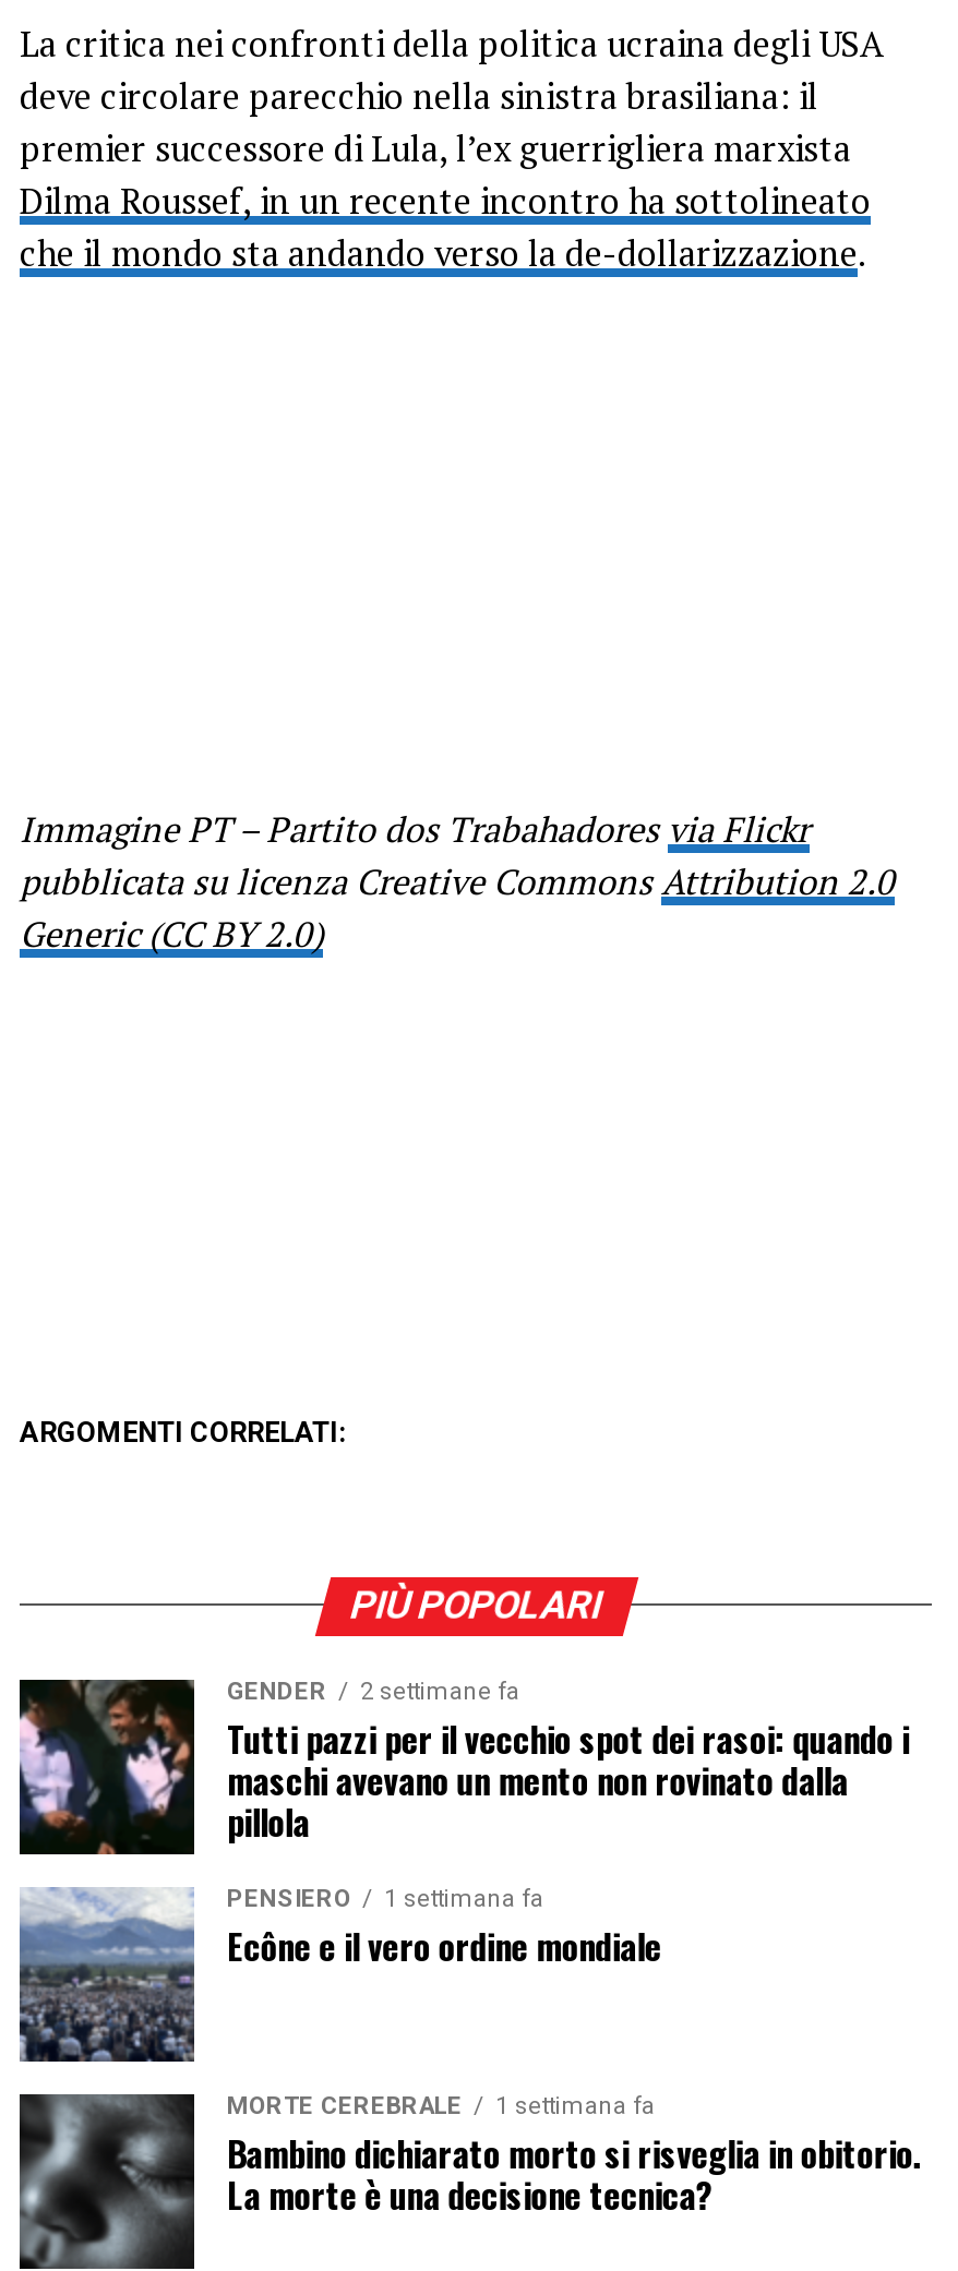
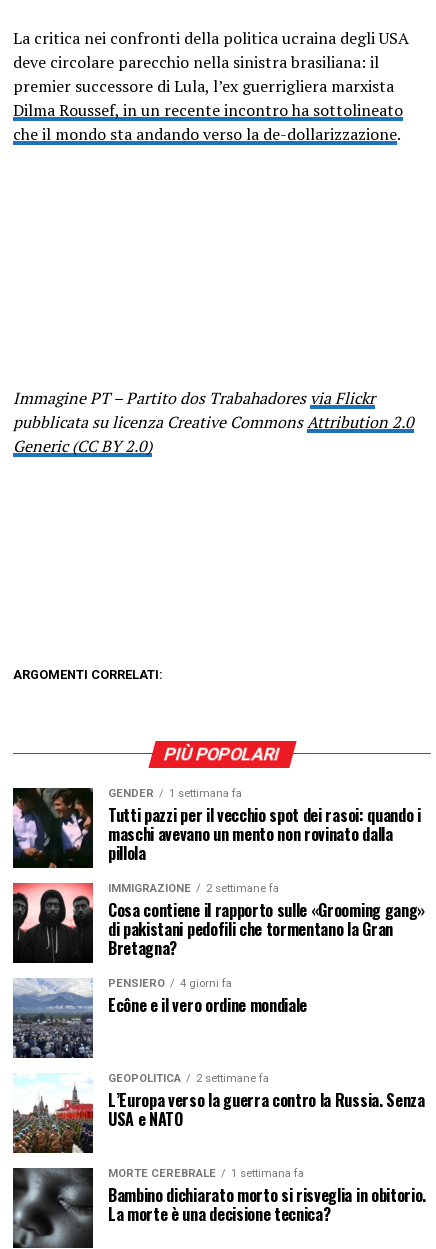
[227,1677,519,1706] GENDER 2 settimane fa -> [108,787,242,800] GENDER 1 settimana fa
none -> [12,882,425,960] [image] | IMMIGRAZIONE | 2 settimane fa | Cosa contiene il rapporto sulle «Grooming gang» | di pakistani pedofili che tormentano la Gran | Bretagna?
[227,1884,543,1913] PENSIERO 1 settimana fa -> [108,977,232,990] PENSIERO 4 giorni fa
none -> [12,1072,425,1154] [image] | GEOPOLITICA | 2 settimane fa | L’Europa verso la guerra contro la Russia. Senza | USA e NATO

